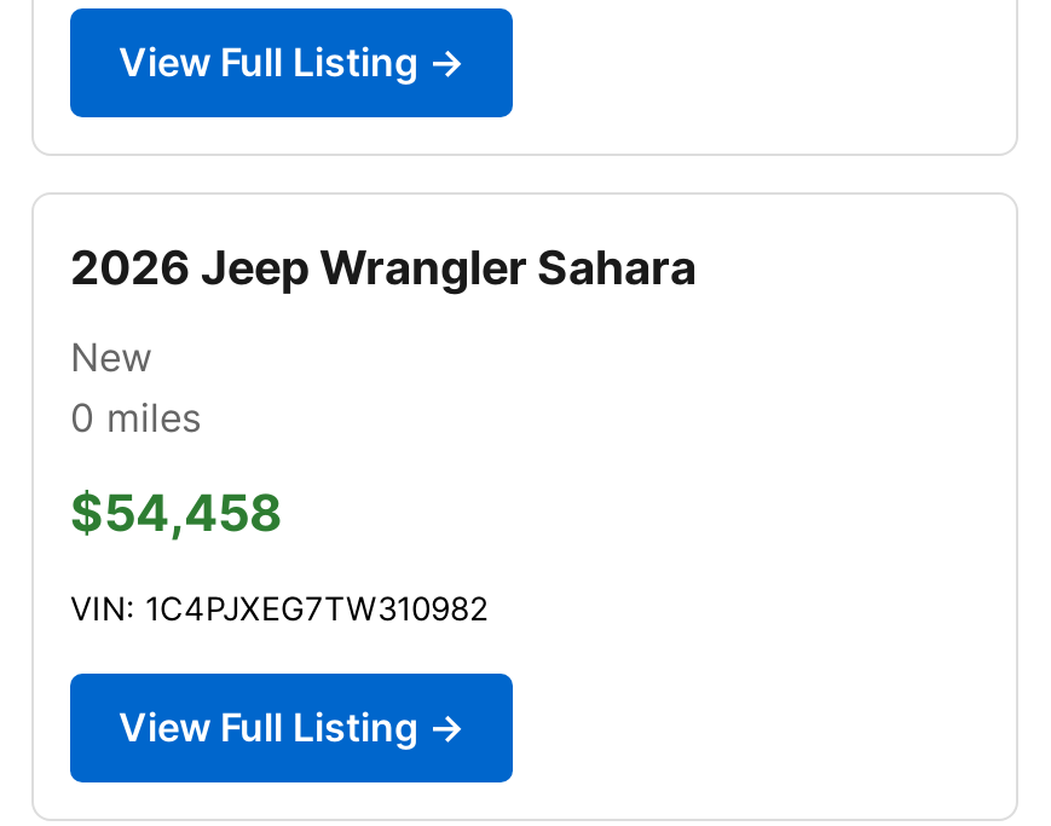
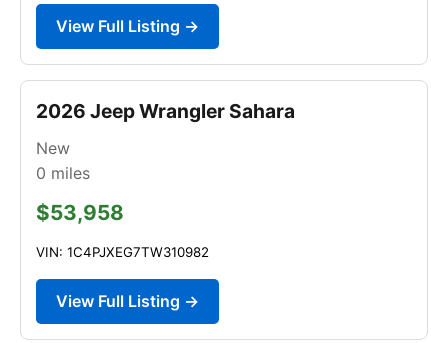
[70,482,283,543] $54,458 -> [36,200,124,225] $53,958

